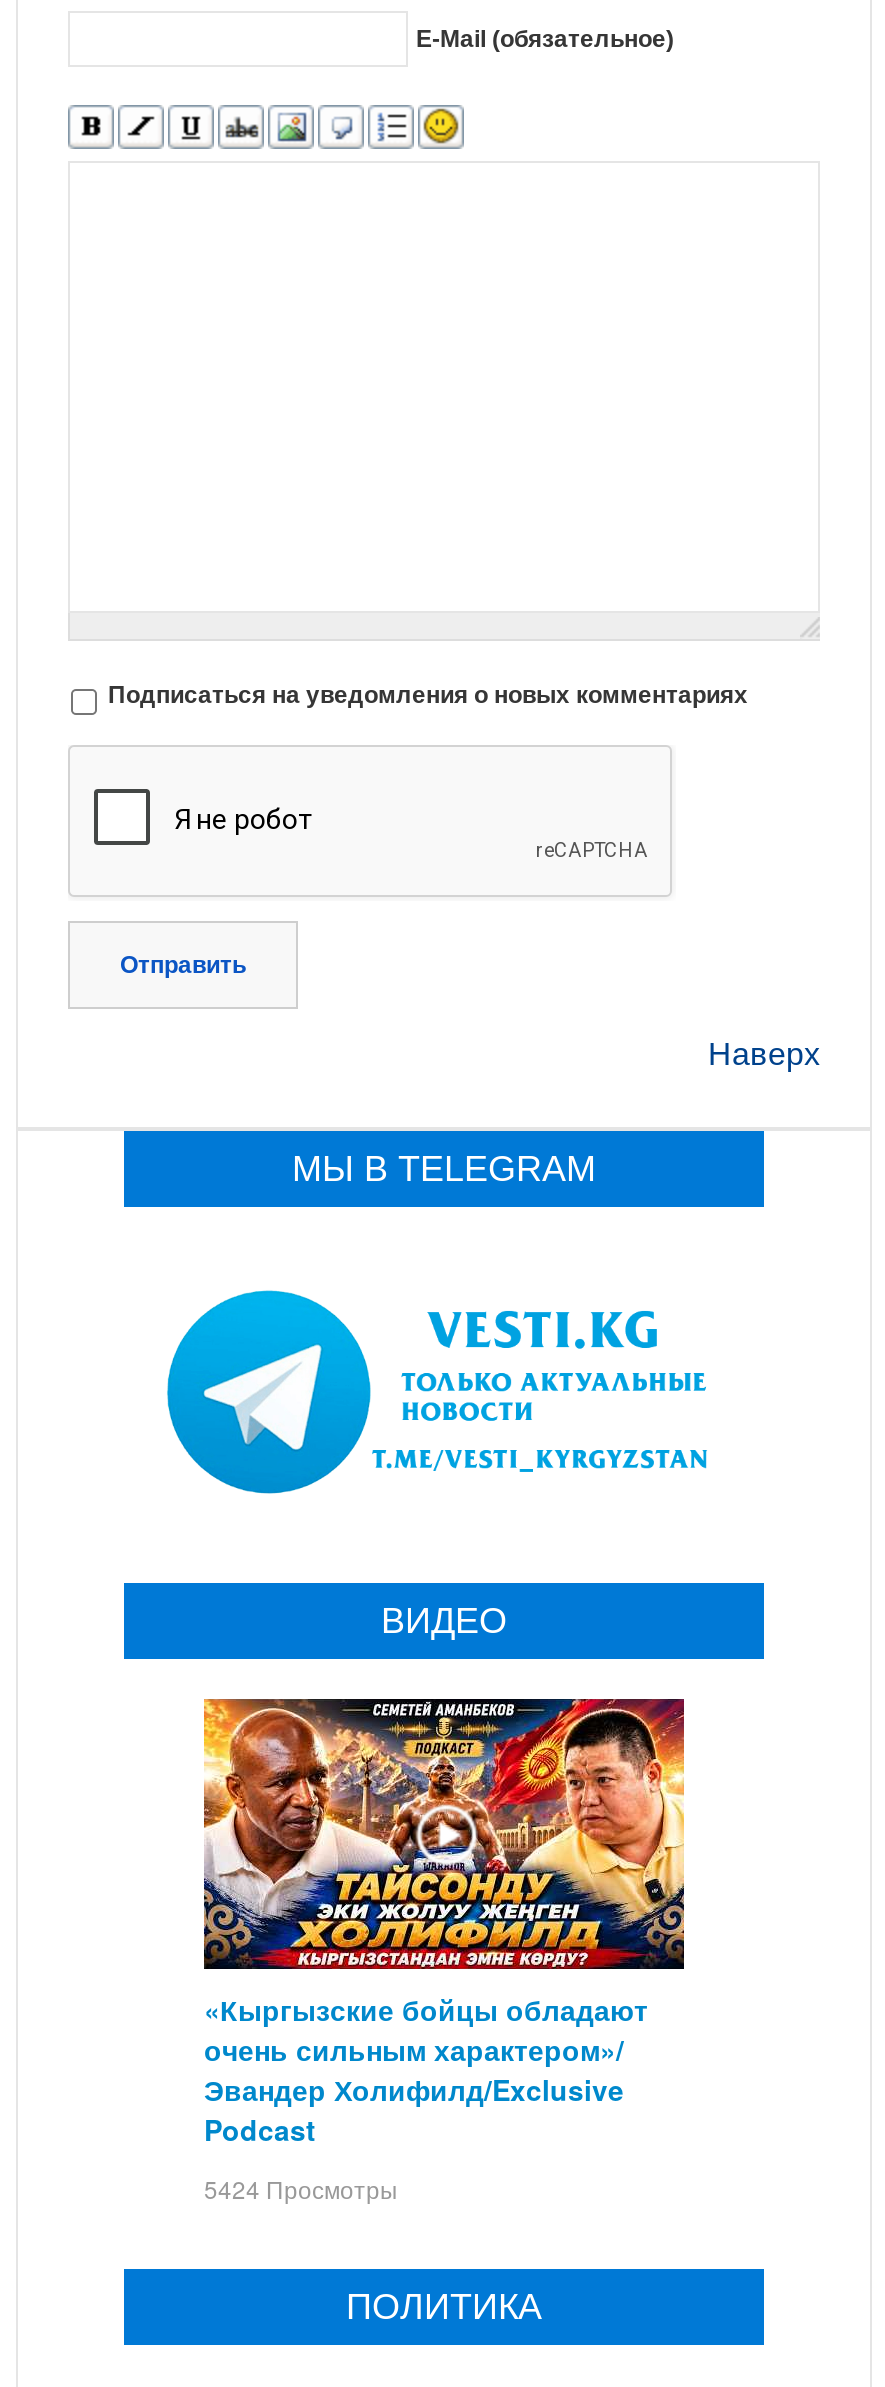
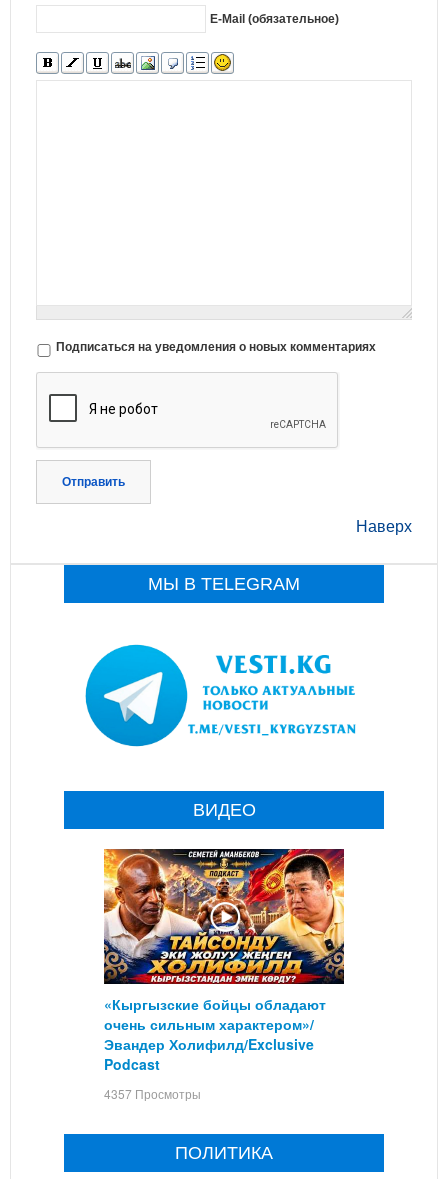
[204,2171,398,2205] 5424 Просмотры -> [104,1085,201,1102] 4357 Просмотры

